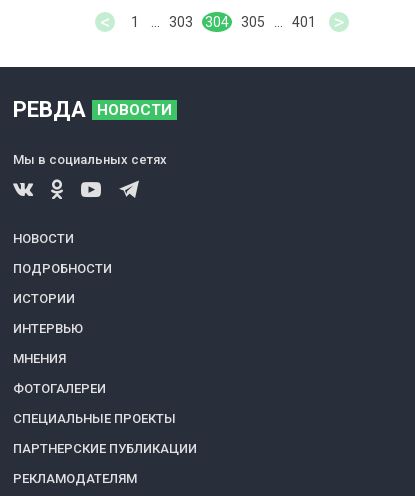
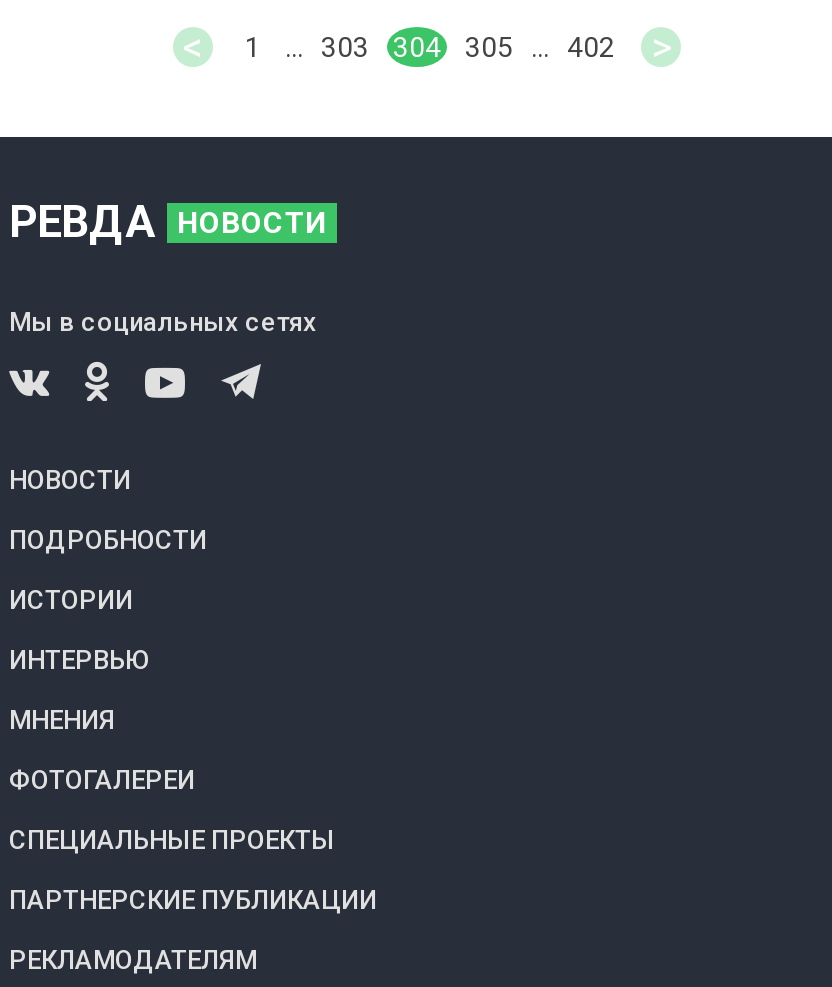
[241,13,316,29] 305 ... 401 -> [465,30,615,62] 305 ... 402

